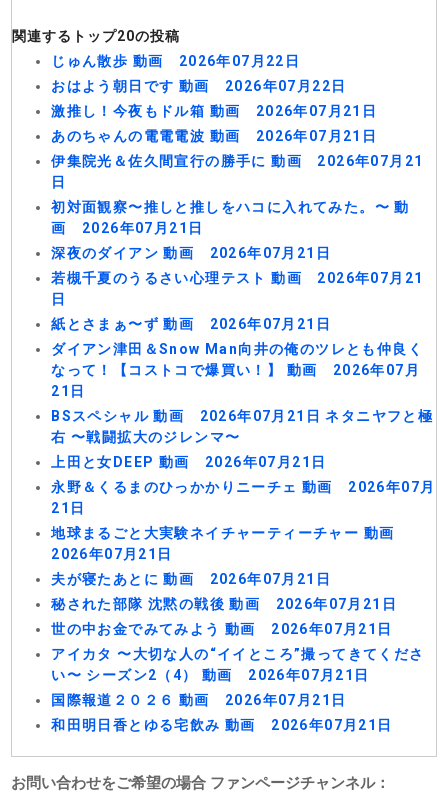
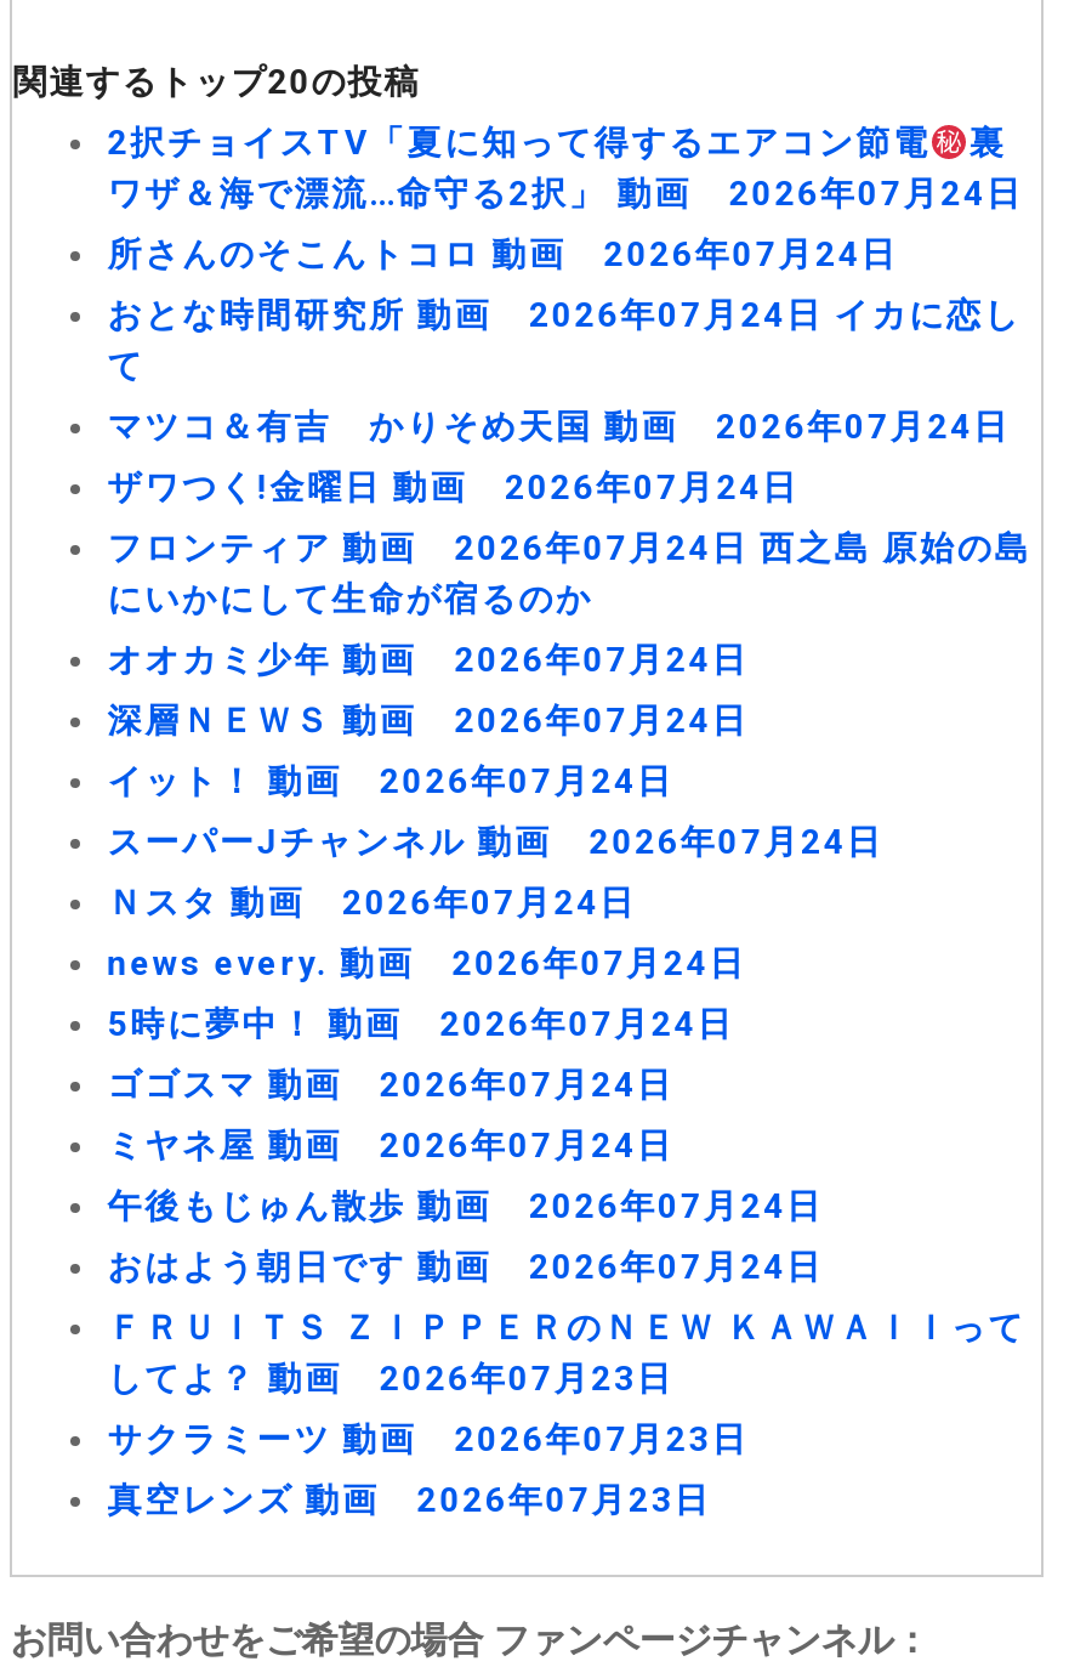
[51,53,300,69] じゅん散歩 動画 2026年07月22日 -> [107,124,1024,214] 2択チョイスTV「夏に知って得するエアコン節電 | 裏 | ワザ＆海で漂流…命守る2択」 動画 2026年07月24日
[51,78,346,94] おはよう朝日です 動画 2026年07月22日 -> [107,236,898,274] 所さんのそこんトコロ 動画 2026年07月24日
[51,103,377,119] 激推し！今夜もドル箱 動画 2026年07月21日 -> [107,296,1021,386] おとな時間研究所 動画 2026年07月24日 イカに恋し | て
[51,128,377,144] あのちゃんの電電電波 動画 2026年07月21日 -> [107,408,1011,447] マツコ＆有吉 かりそめ天国 動画 2026年07月24日
[51,153,423,190] 伊集院光＆佐久間宣行の勝手に 動画 2026年07月21 | 日 -> [107,469,799,508] ザワつく!金曜日 動画 2026年07月24日
[51,199,410,236] 初対面観察〜推しと推しをハコに入れてみた。〜 動 | 画 2026年07月21日 -> [107,529,1032,619] フロンティア 動画 2026年07月24日 西之島 原始の島 | にいかにして生命が宿るのか
[51,245,331,261] 深夜のダイアン 動画 2026年07月21日 -> [107,641,749,680] オオカミ少年 動画 2026年07月24日
[51,270,423,307] 若槻千夏のうるさい心理テスト 動画 2026年07月21 | 日 -> [107,702,749,741] 深層ＮＥＷＳ 動画 2026年07月24日
[51,316,331,332] 紙とさまぁ〜ず 動画 2026年07月21日 -> [107,762,674,801] イット！ 動画 2026年07月24日
[51,341,423,399] ダイアン津田＆Snow Man向井の俺のツレとも仲良く | なって！【コストコで爆買い！】 動画 2026年07月 | 21日 -> [107,823,884,862] スーパーJチャンネル 動画 2026年07月24日
[51,408,433,445] BSスペシャル 動画 2026年07月21日 ネタニヤフと極 | 右 〜戦闘拡大のジレンマ〜 -> [107,884,637,923] Ｎスタ 動画 2026年07月24日
[51,454,326,470] 上田と女DEEP 動画 2026年07月21日 -> [107,945,746,983] news every. 動画 2026年07月24日
[51,479,435,516] 永野＆くるまのひっかかりニーチェ 動画 2026年07月 | 21日 -> [107,1005,734,1044] 5時に夢中！ 動画 2026年07月24日
[51,525,410,562] 地球まるごと大実験ネイチャーティーチャー 動画 | 2026年07月21日 -> [107,1066,674,1105] ゴゴスマ 動画 2026年07月24日
[51,571,331,587] 夫が寝たあとに 動画 2026年07月21日 -> [107,1127,674,1166] ミヤネ屋 動画 2026年07月24日
[51,596,397,612] 秘された部隊 沈黙の戦後 動画 2026年07月21日 -> [107,1187,824,1226] 午後もじゅん散歩 動画 2026年07月24日
[51,621,393,637] 世の中お金でみてみよう 動画 2026年07月21日 -> [107,1248,824,1287] おはよう朝日です 動画 2026年07月24日
[51,646,425,683] アイカタ 〜大切な人の“イイところ”撮ってきてくださ | い〜 シーズン2（4） 動画 2026年07月21日 -> [107,1309,1026,1399] ＦＲＵＩＴＳ ＺＩＰＰＥＲのＮＥＷ ＫＡＷＡＩＩって | してよ？ 動画 2026年07月23日
[51,692,346,708] 国際報道２０２６ 動画 2026年07月21日 -> [107,1421,749,1459] サクラミーツ 動画 2026年07月23日
[51,717,393,733] 和田明日香とゆる宅飲み 動画 2026年07月21日 -> [107,1481,712,1520] 真空レンズ 動画 2026年07月23日

